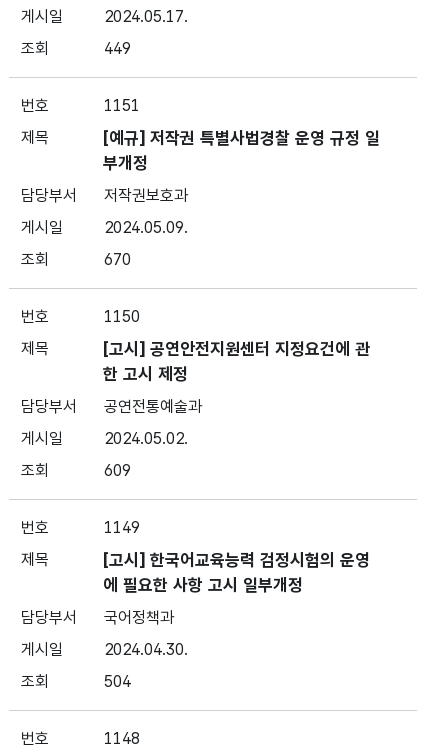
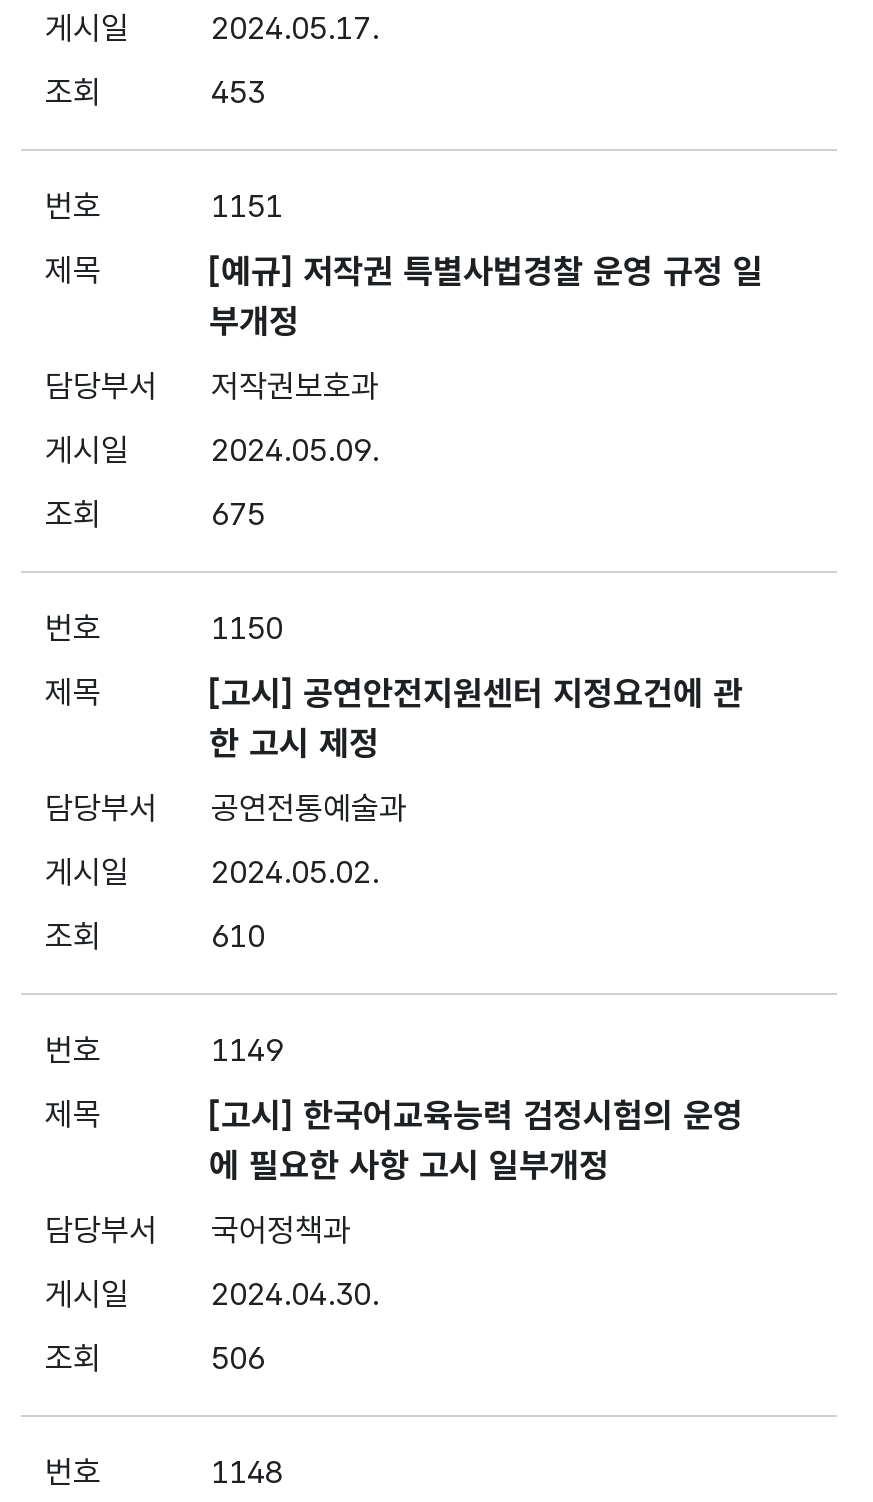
[104,39,131,58] 449 -> [211,73,265,111] 453
[104,250,131,269] 670 -> [211,495,265,533] 675
[104,461,131,480] 609 -> [211,917,265,955] 610
[104,672,131,691] 504 -> [211,1339,265,1377] 506

